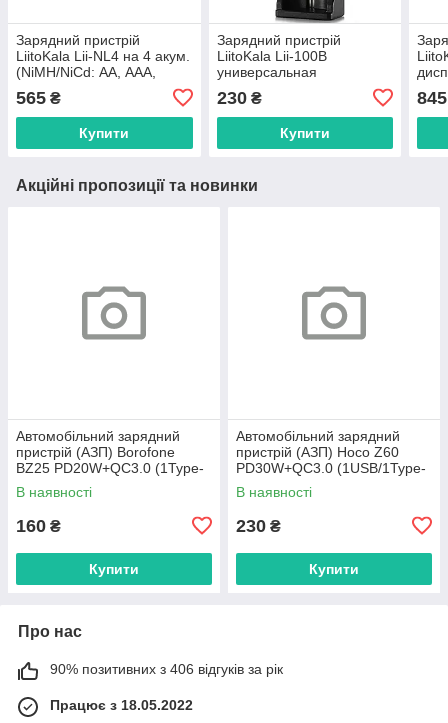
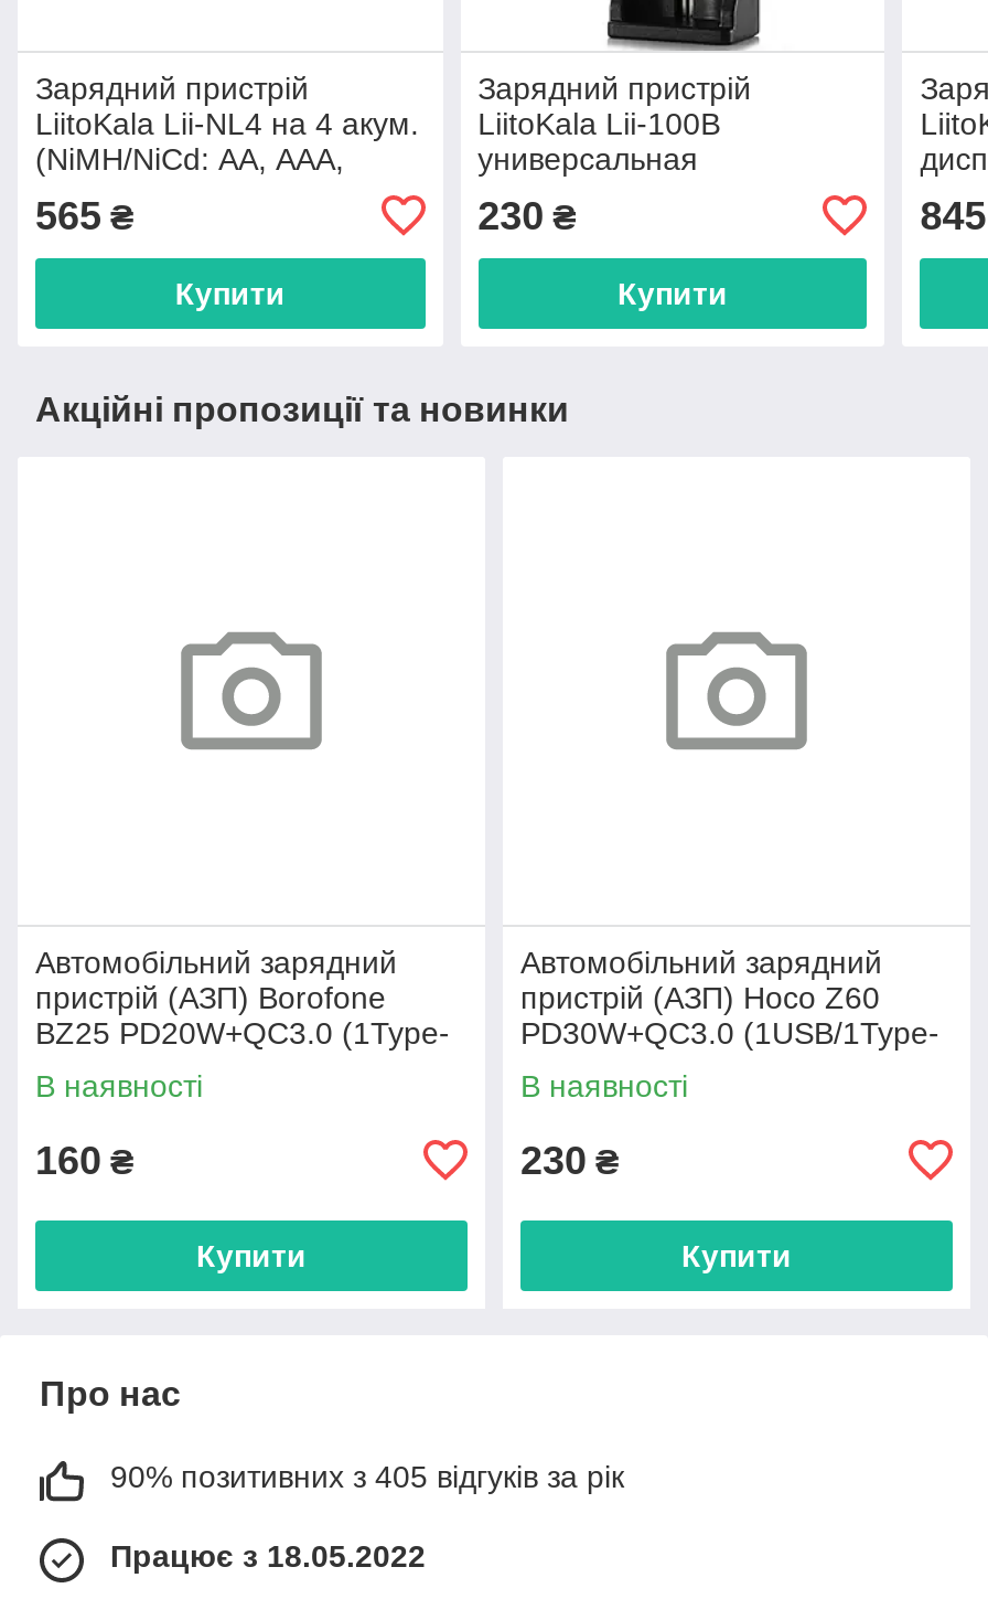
[50,661,283,677] 90% позитивних з 406 відгуків за рік -> [110,1458,624,1494] 90% позитивних з 405 відгуків за рік

